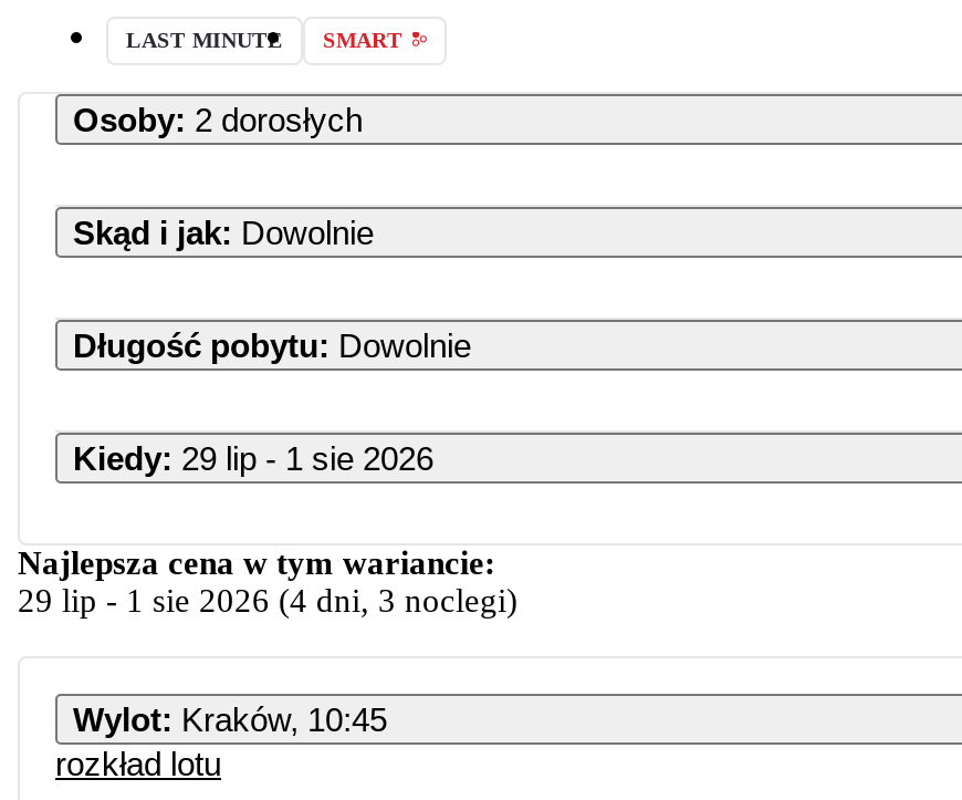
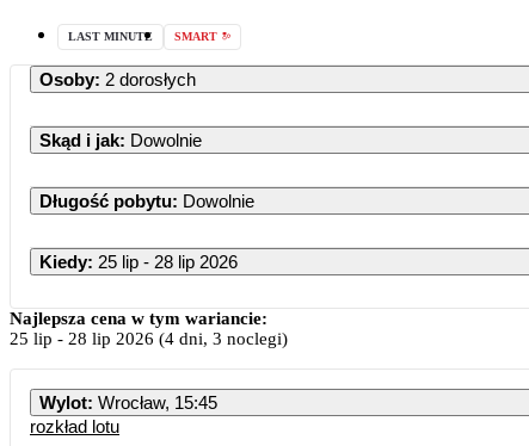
[73,438,433,476] Kiedy: 29 lip - 1 sie 2026 -> [39,251,238,271] Kiedy: 25 lip - 28 lip 2026
[18,582,517,617] 29 lip- 1 sie 2026 (4 dni, 3 noclegi) -> [10,329,288,348] 25 lip- 28 lip 2026 (4 dni, 3 noclegi)
[73,699,387,737] Wylot: Kraków, 10:45 -> [39,392,217,412] Wylot: Wrocław, 15:45

